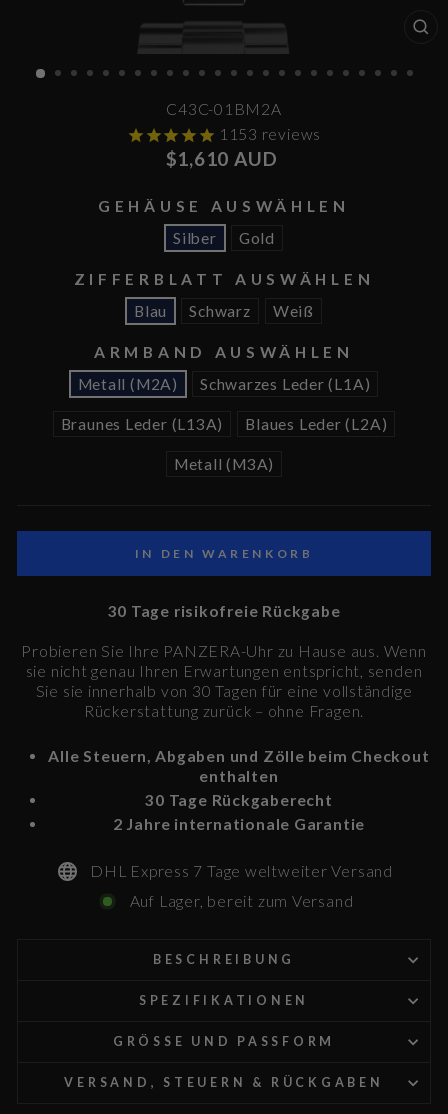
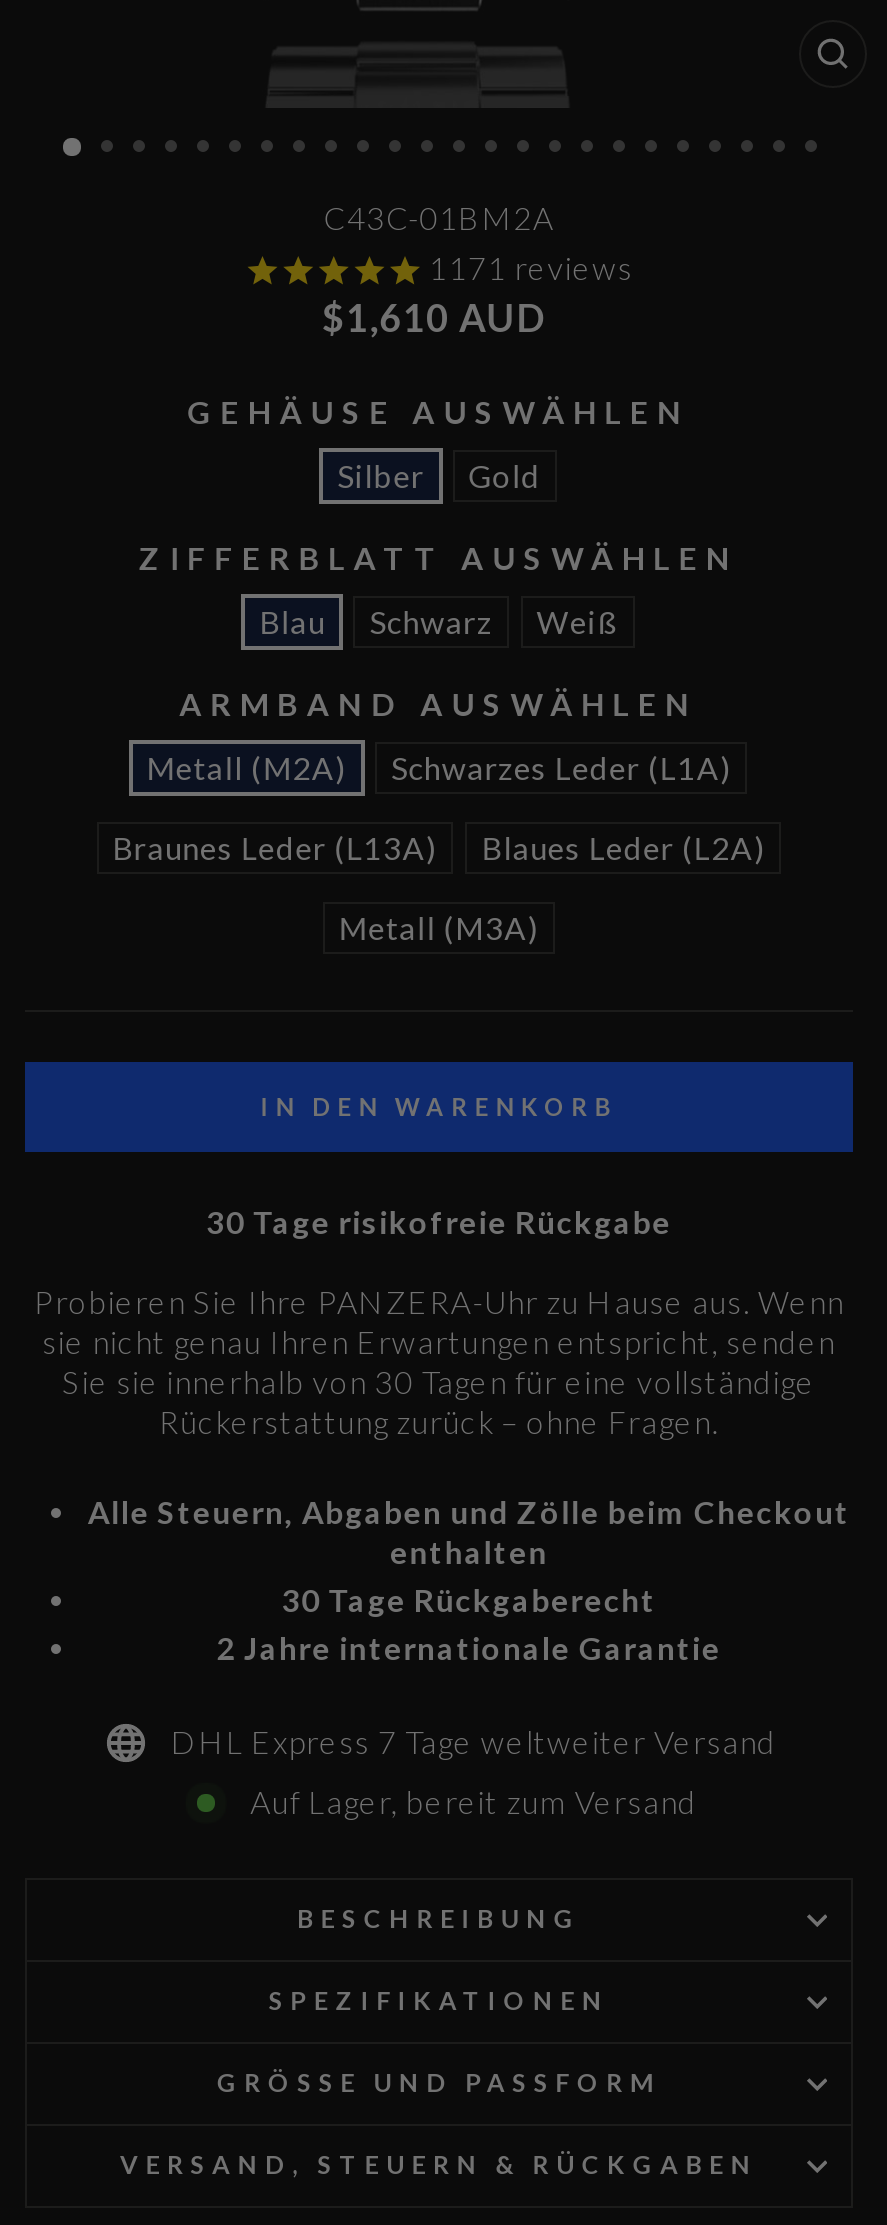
[219,125,321,143] 1153 reviews -> [429,251,633,287] 1171 reviews

